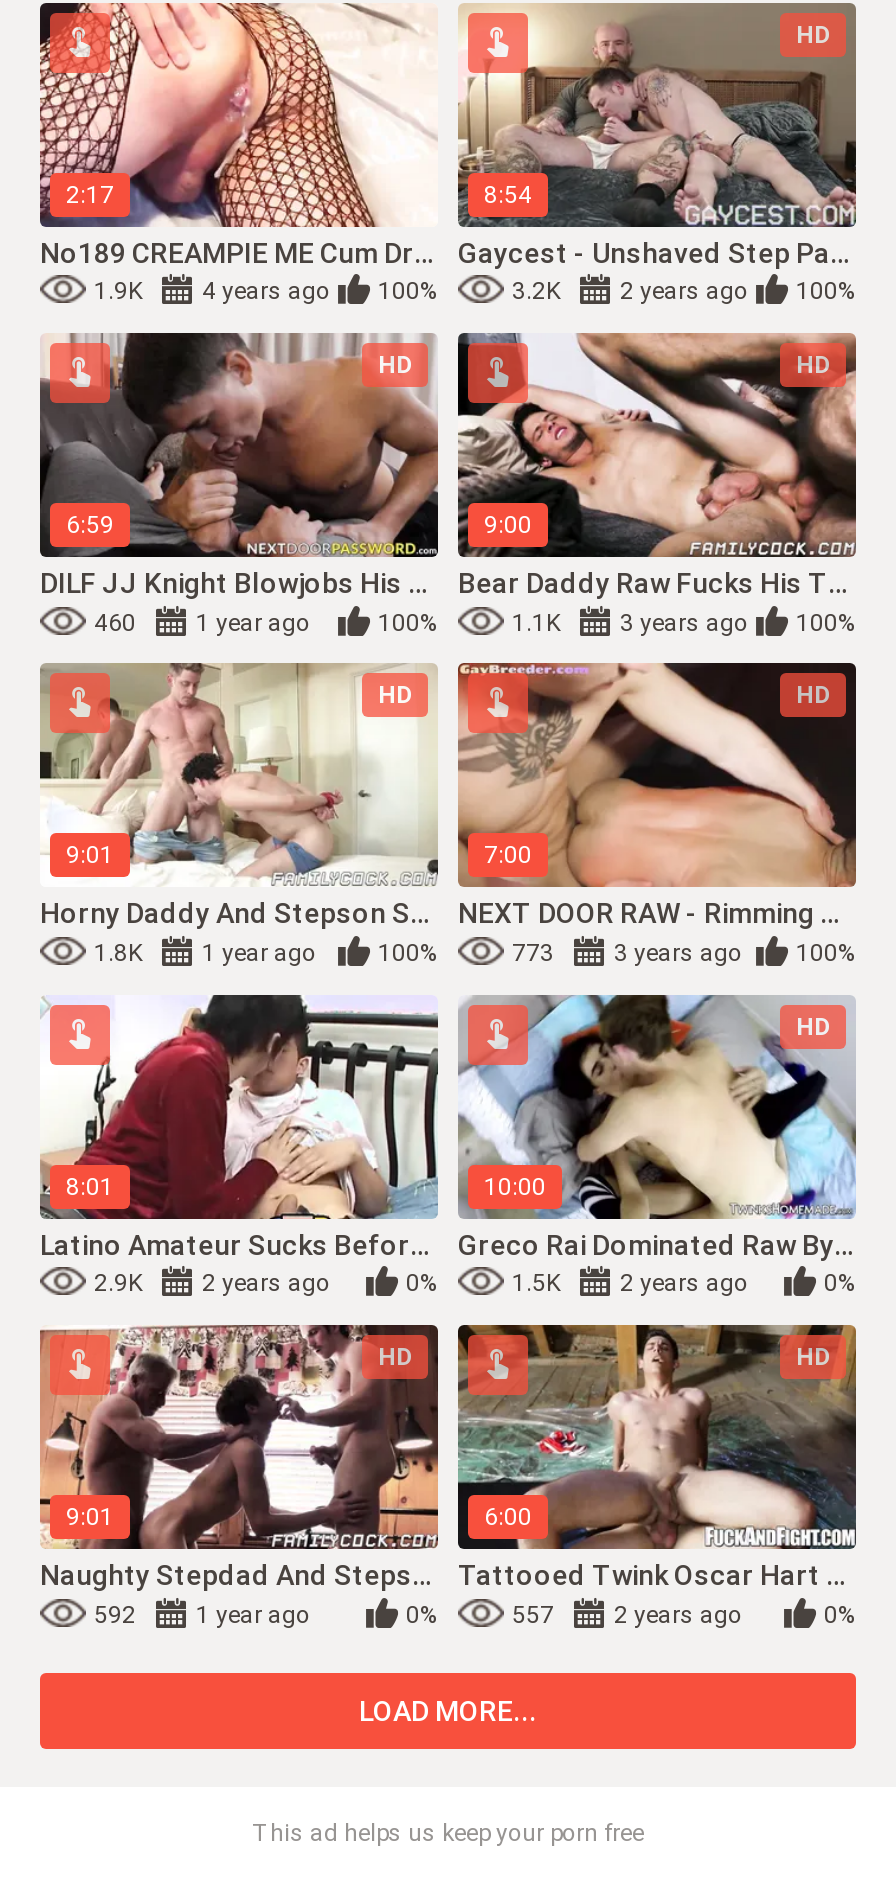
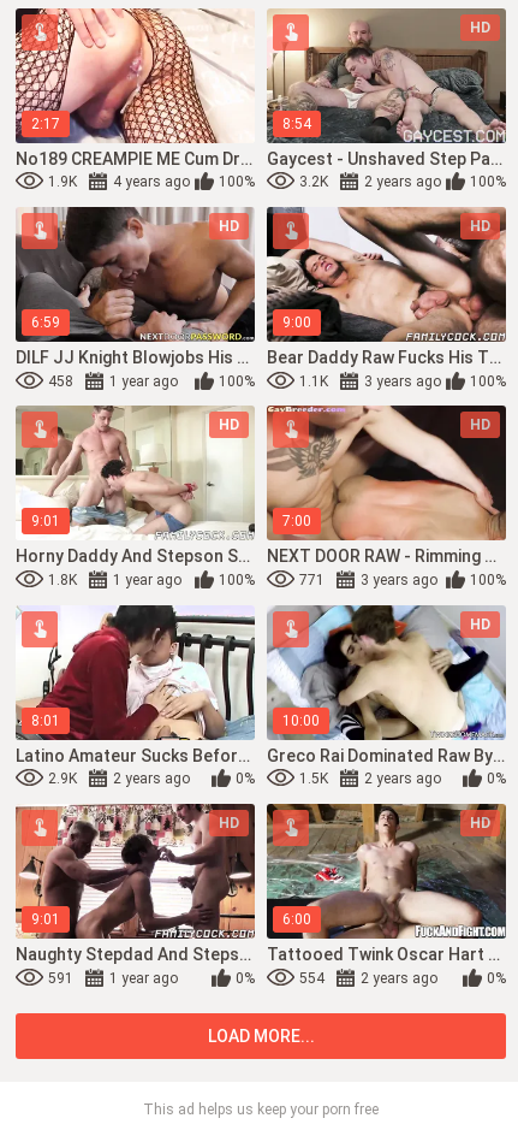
[94,608,136,636] 460 -> [48,373,73,389] 458
[512,939,554,967] 773 -> [299,572,325,588] 771
[94,1600,136,1628] 592 -> [48,969,73,986] 591
[512,1600,554,1628] 557 -> [299,969,325,986] 554

